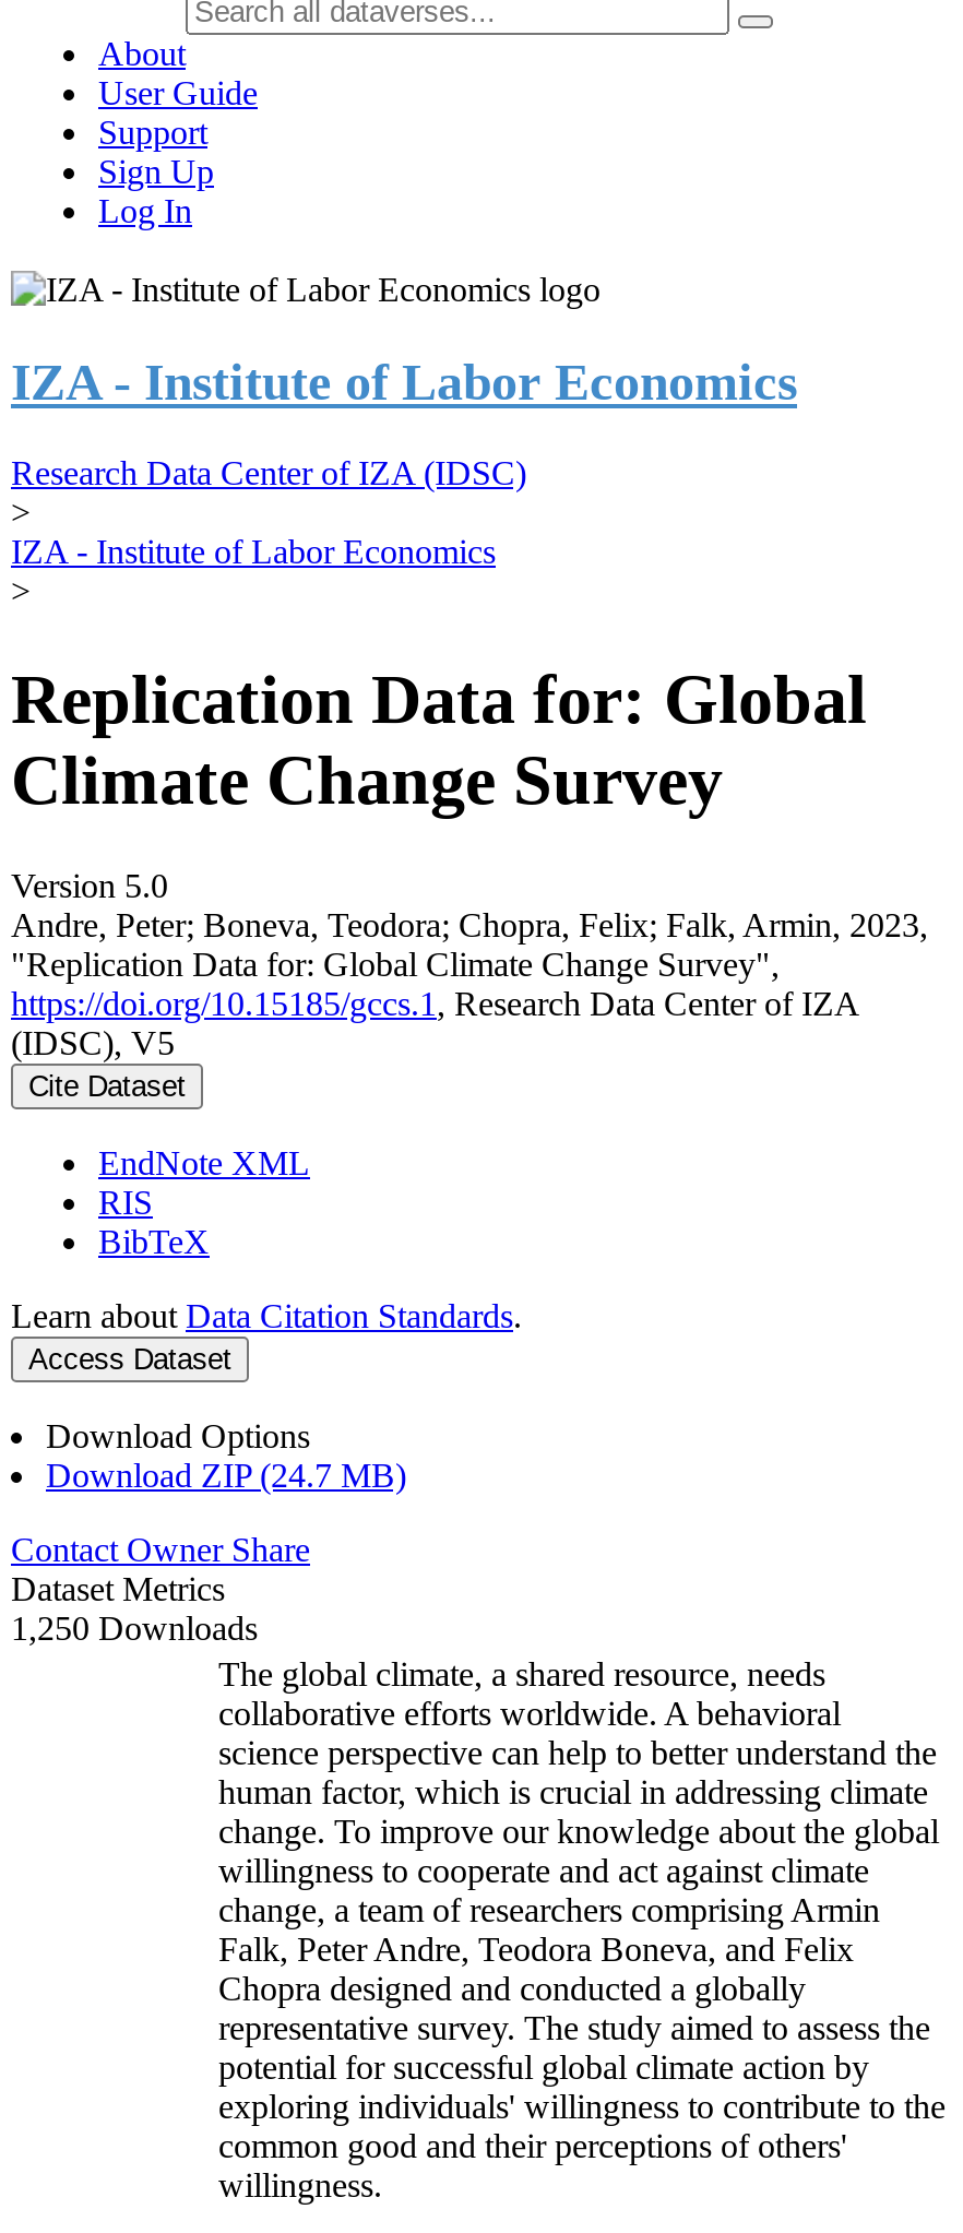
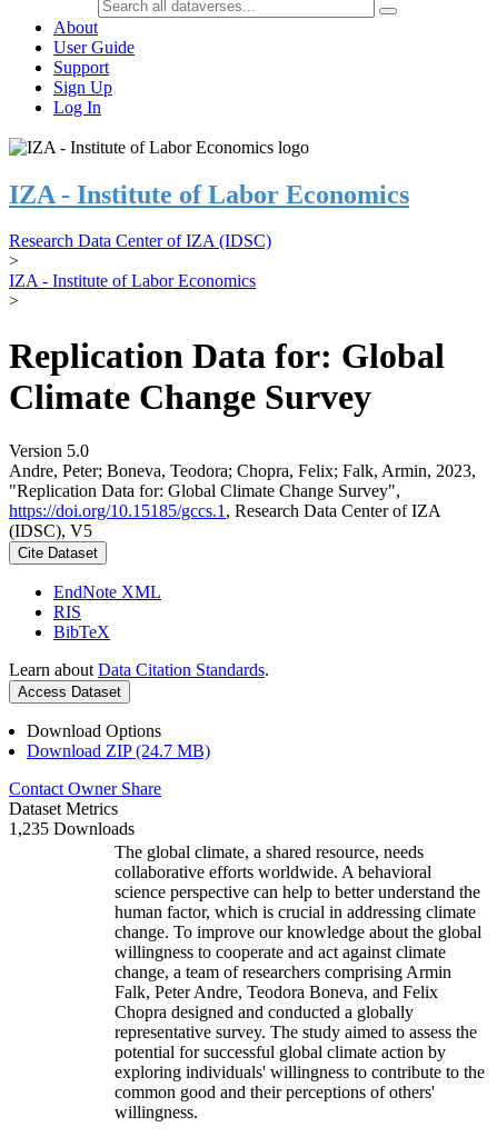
[11,1610,258,1647] 1,250 Downloads -> [9,819,135,838] 1,235 Downloads

